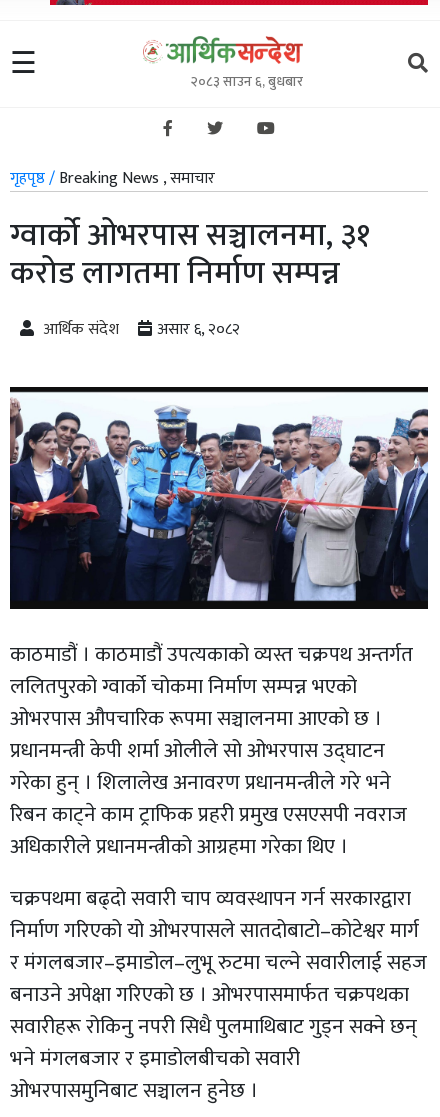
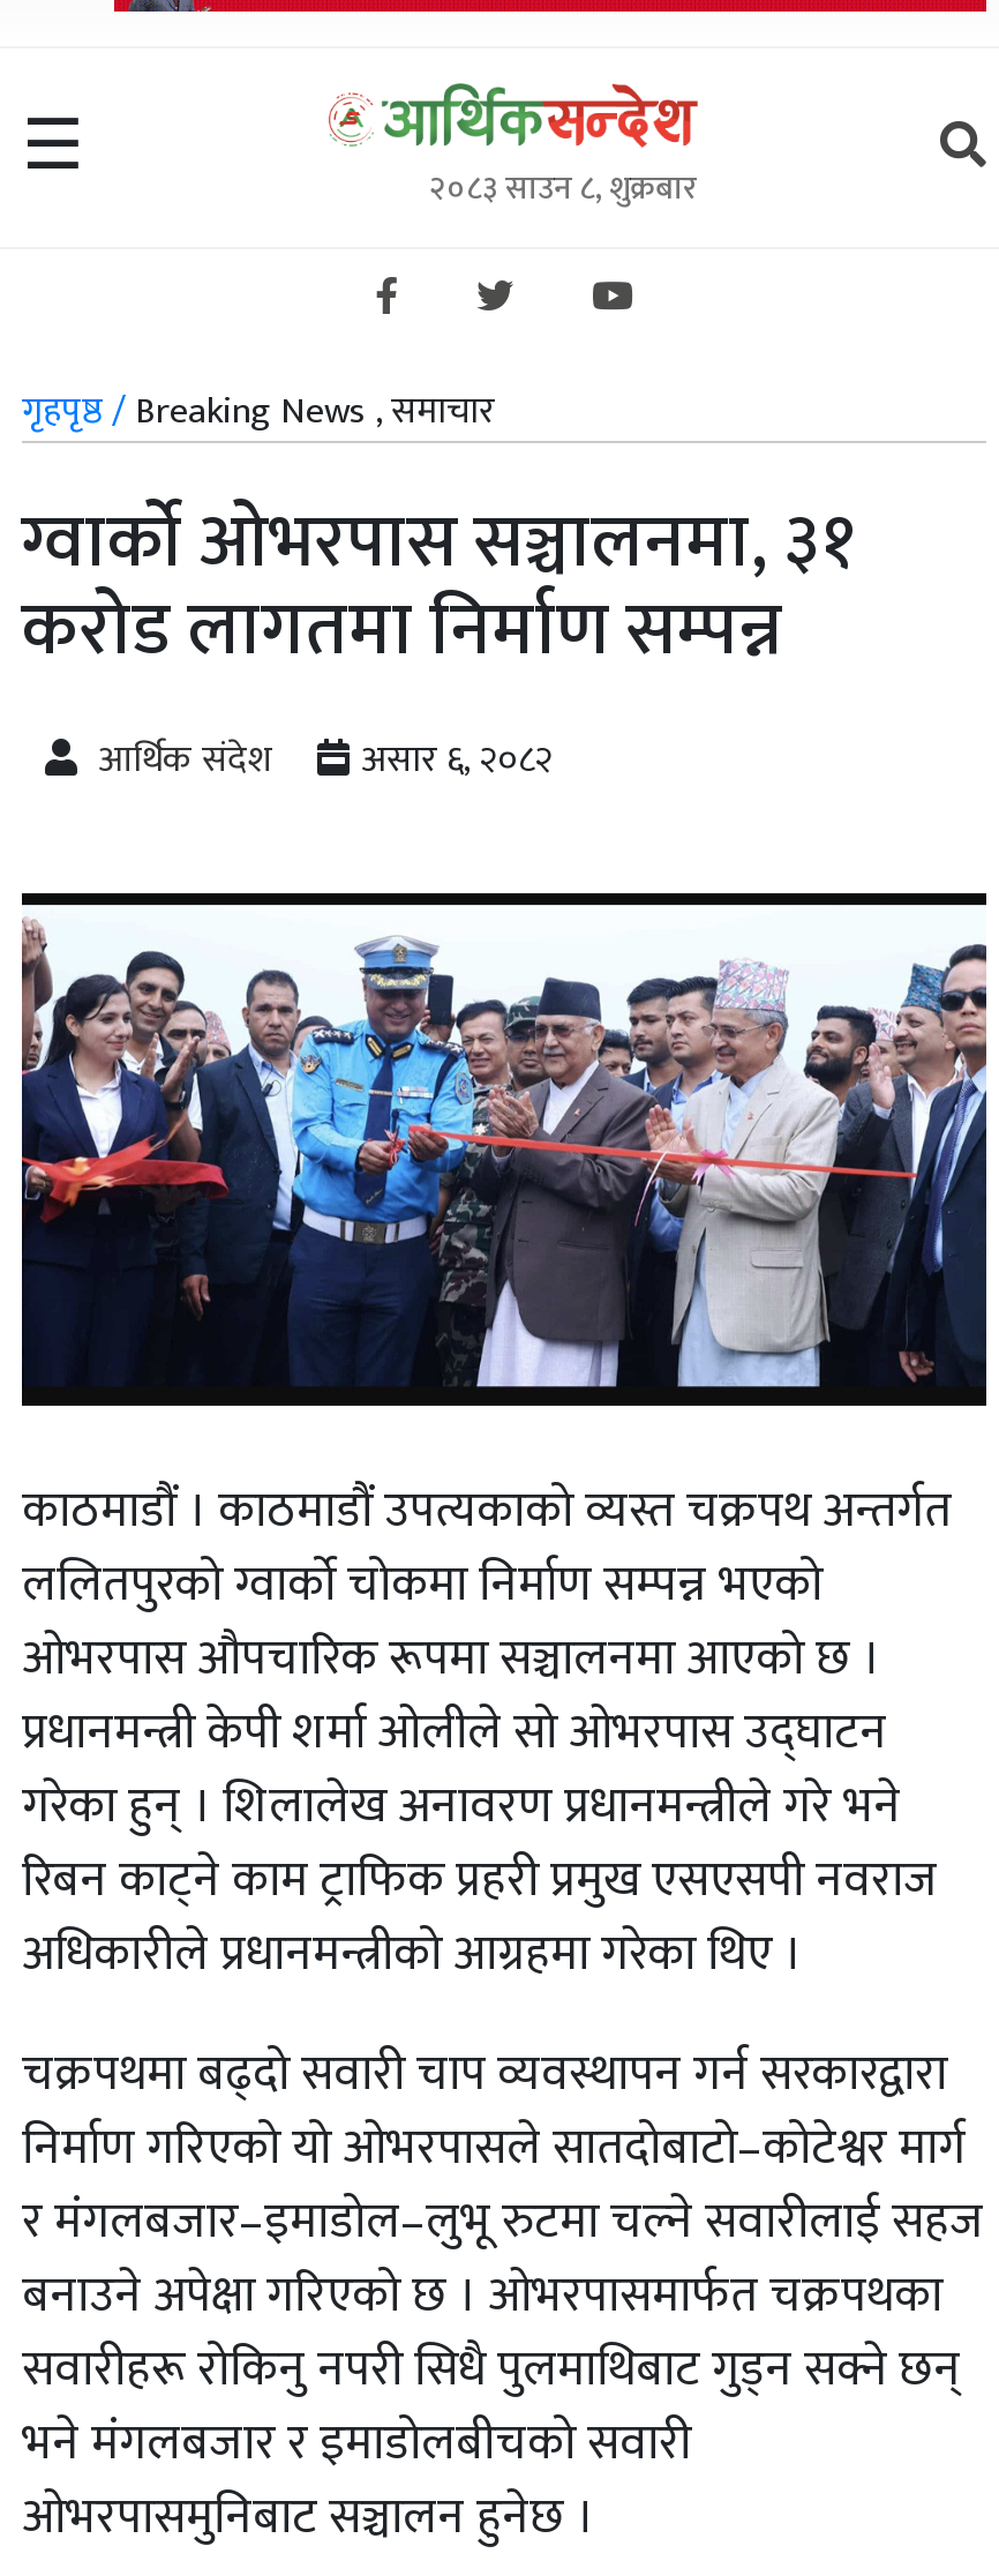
[189,70,302,93] २०८३ साउन ६, बुधबार -> [429,161,697,214] २०८३ साउन ८, शुक्रबार

